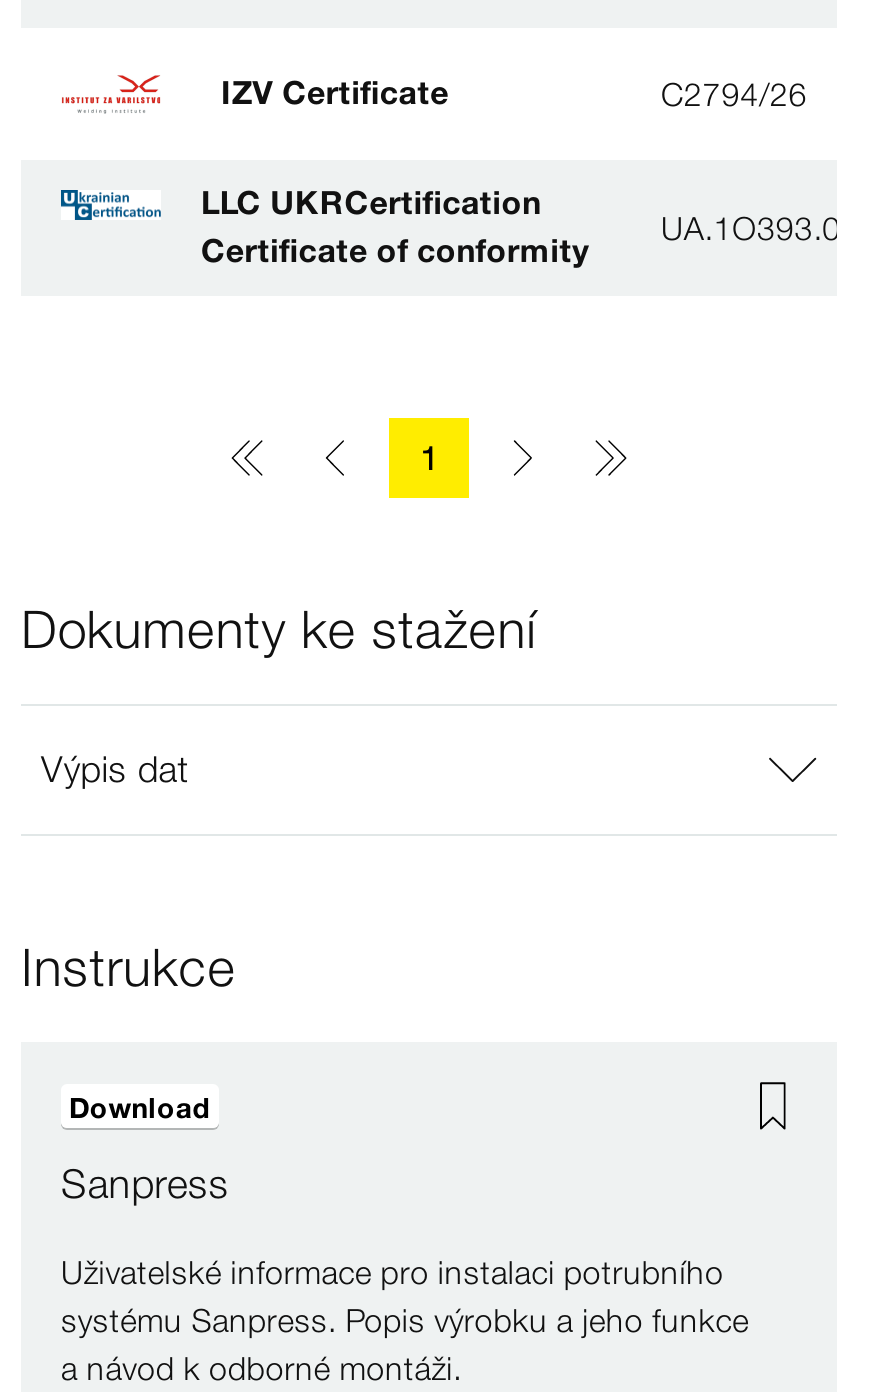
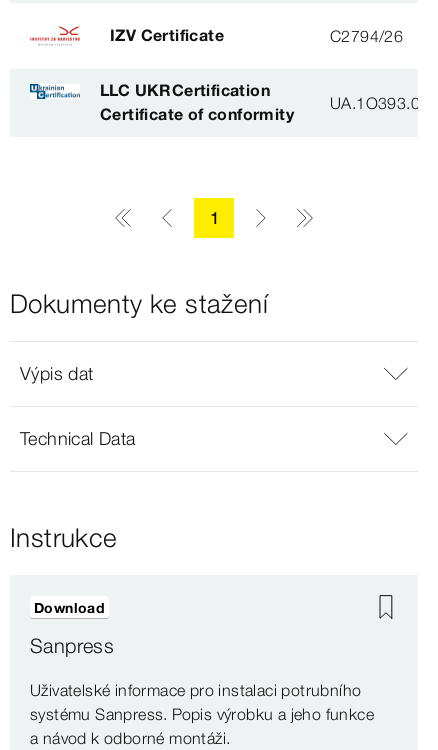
none -> [20,427,136,450] Technical Data

